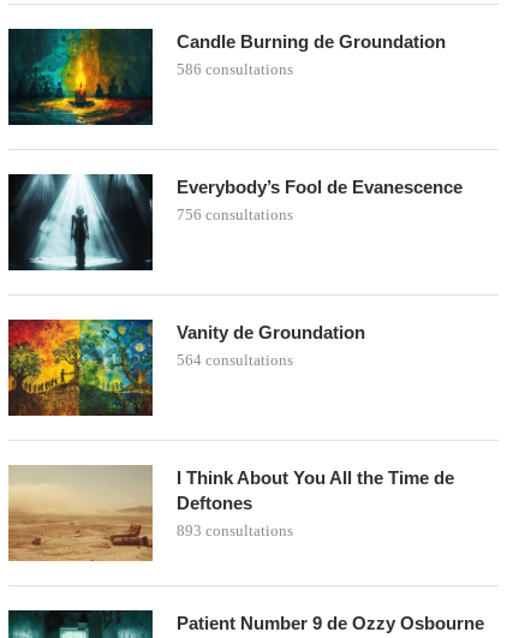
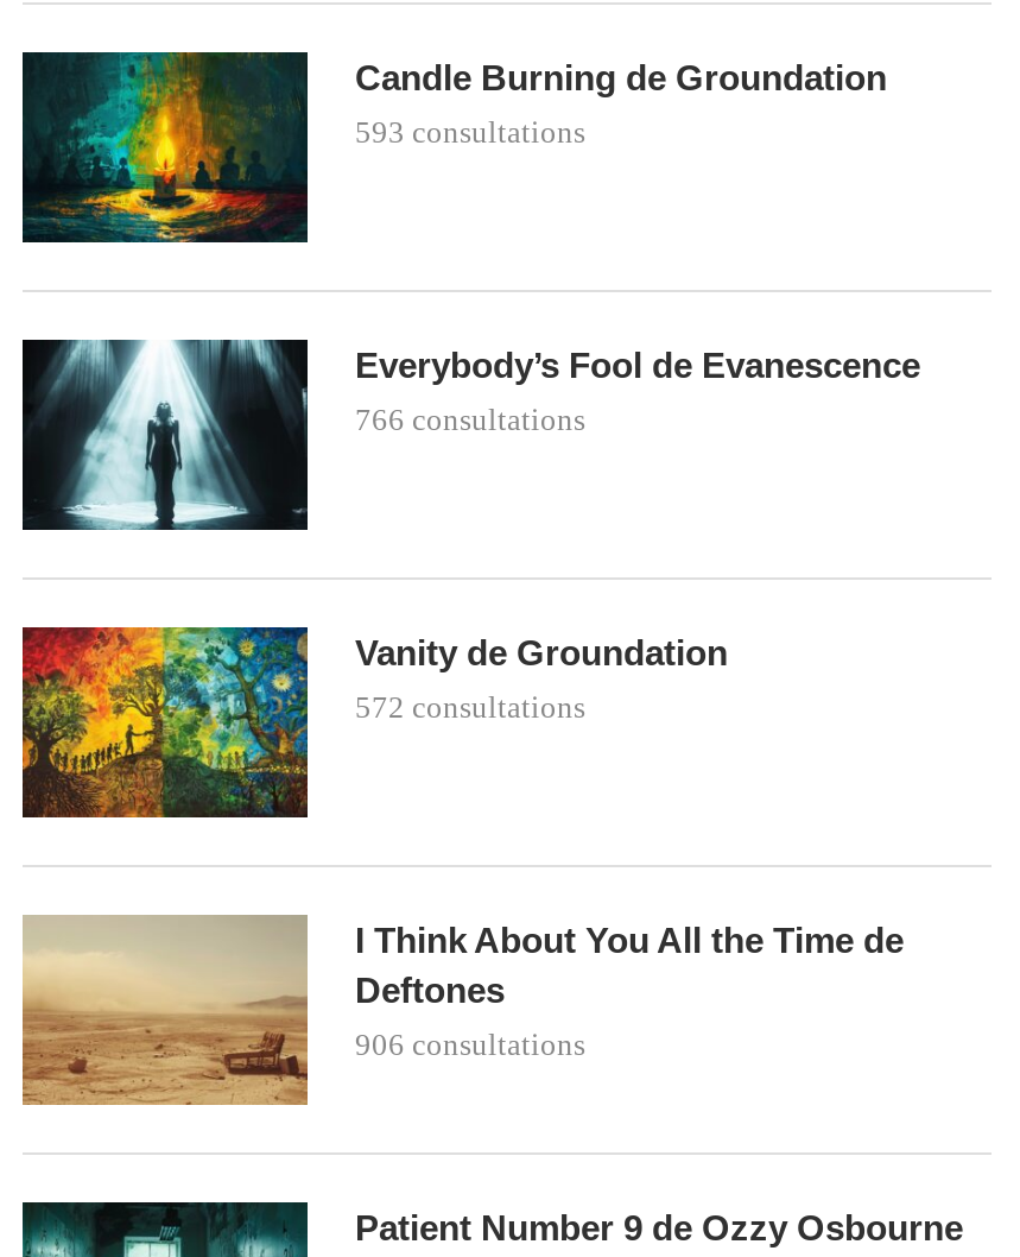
[177,60,293,78] 586 consultations -> [355,115,585,150] 593 consultations
[177,206,293,224] 756 consultations -> [355,402,585,438] 766 consultations
[177,351,293,369] 564 consultations -> [355,690,585,725] 572 consultations
[177,522,293,540] 893 consultations -> [355,1027,585,1063] 906 consultations

